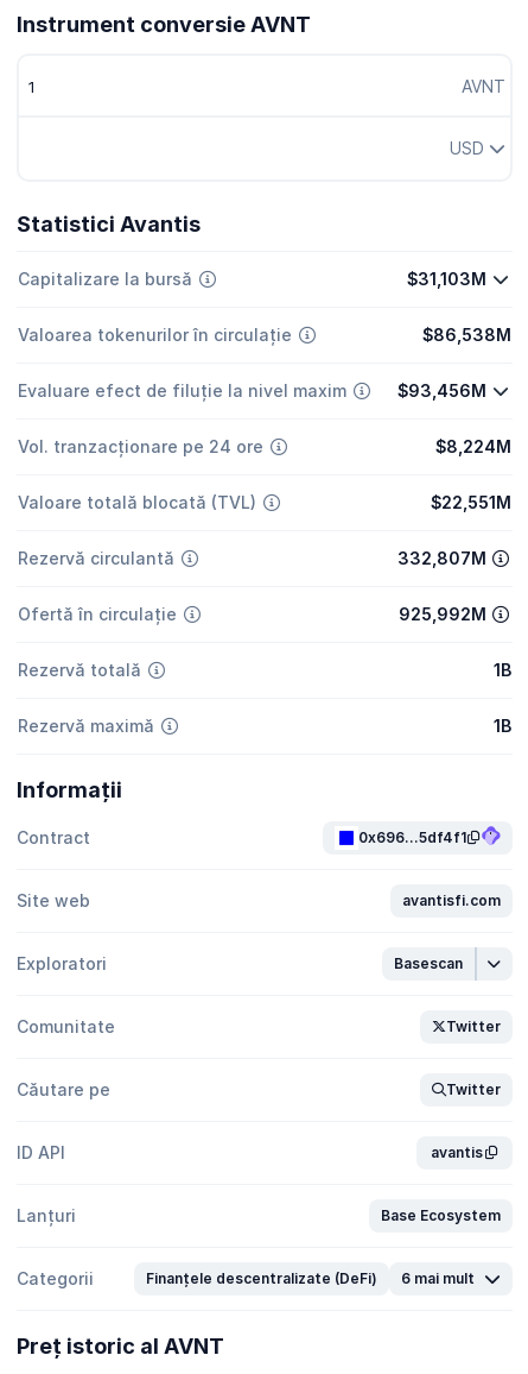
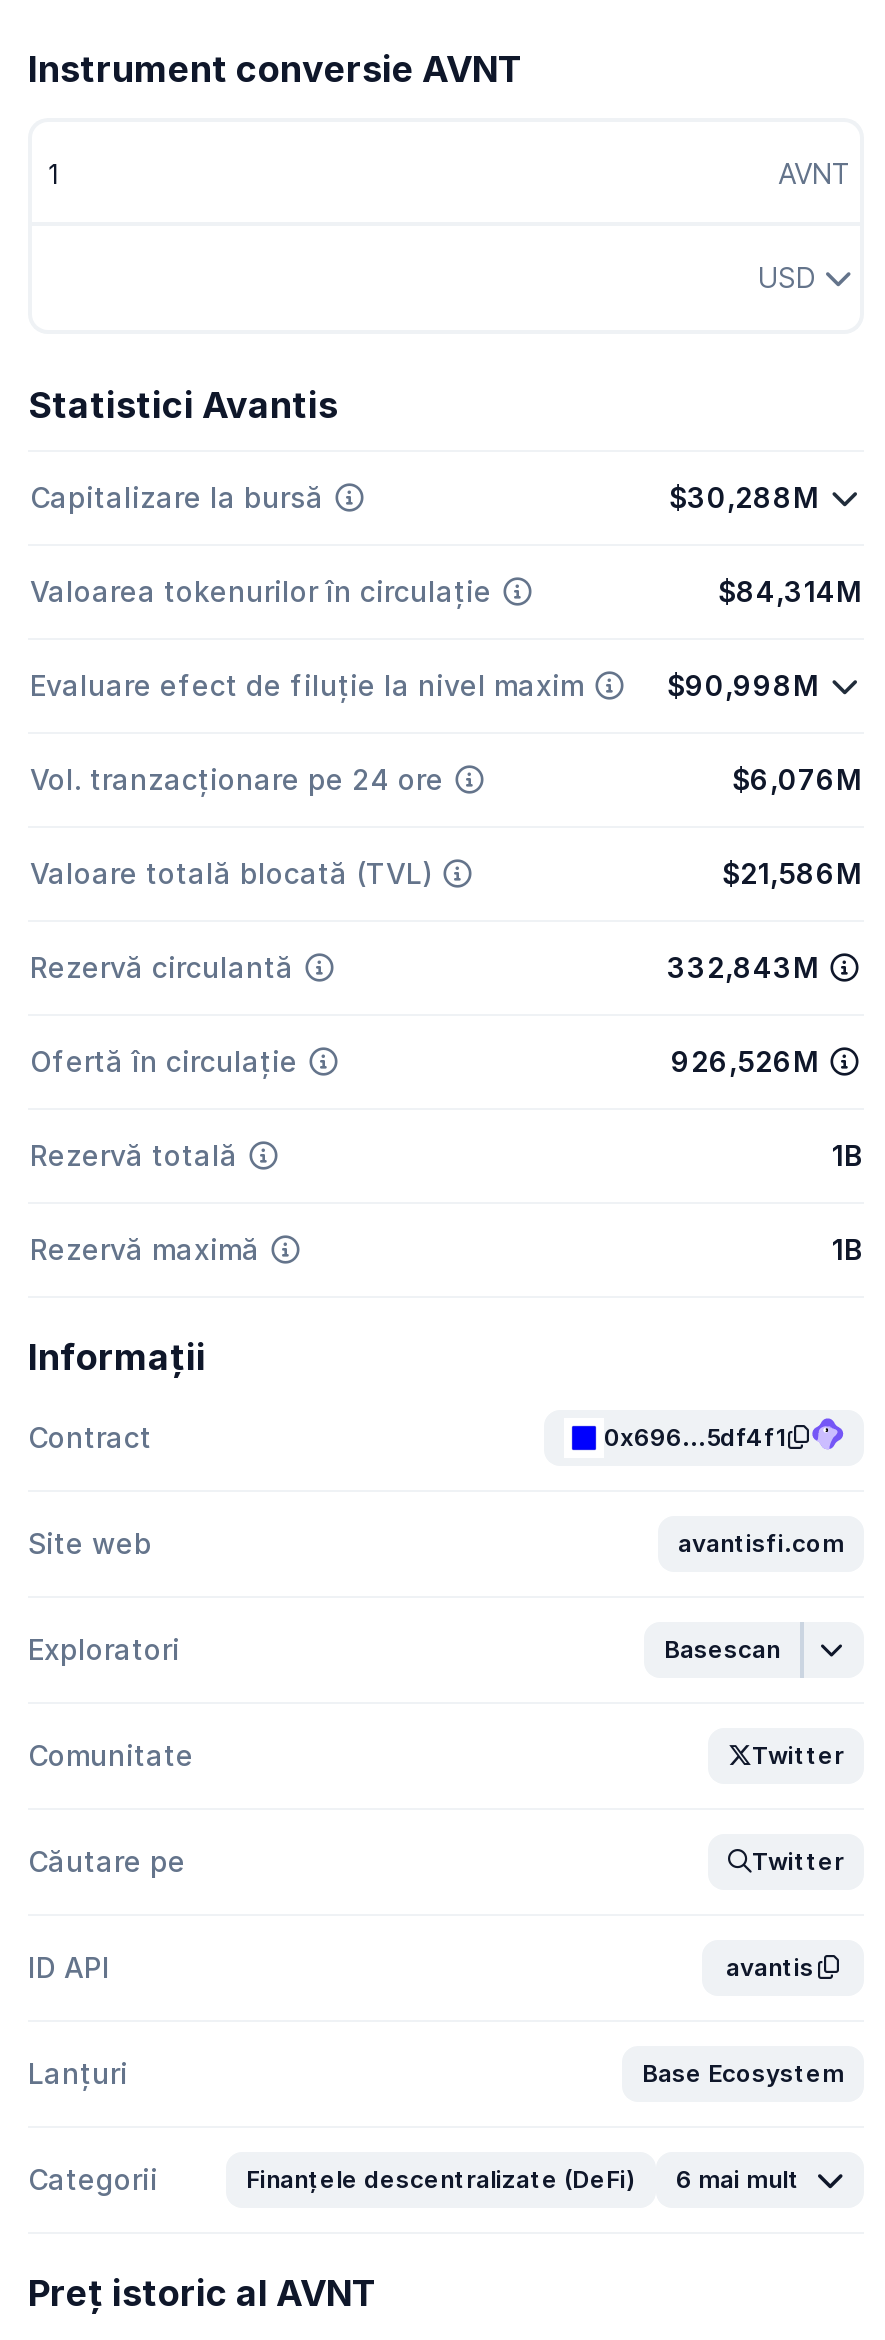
[406,269,486,289] $31,103M -> [669,480,819,514] $30,288M
[422,324,511,345] $86,538M -> [718,574,862,608] $84,314M
[397,380,486,401] $93,456M -> [667,668,819,702] $90,998M
[435,436,511,456] $8,224M -> [732,762,862,796] $6,076M
[431,492,511,512] $22,551M -> [722,856,862,890] $21,586M
[397,548,486,568] 332,807M -> [667,950,819,984] 332,843M
[398,604,486,624] 925,992M -> [671,1044,819,1078] 926,526M

